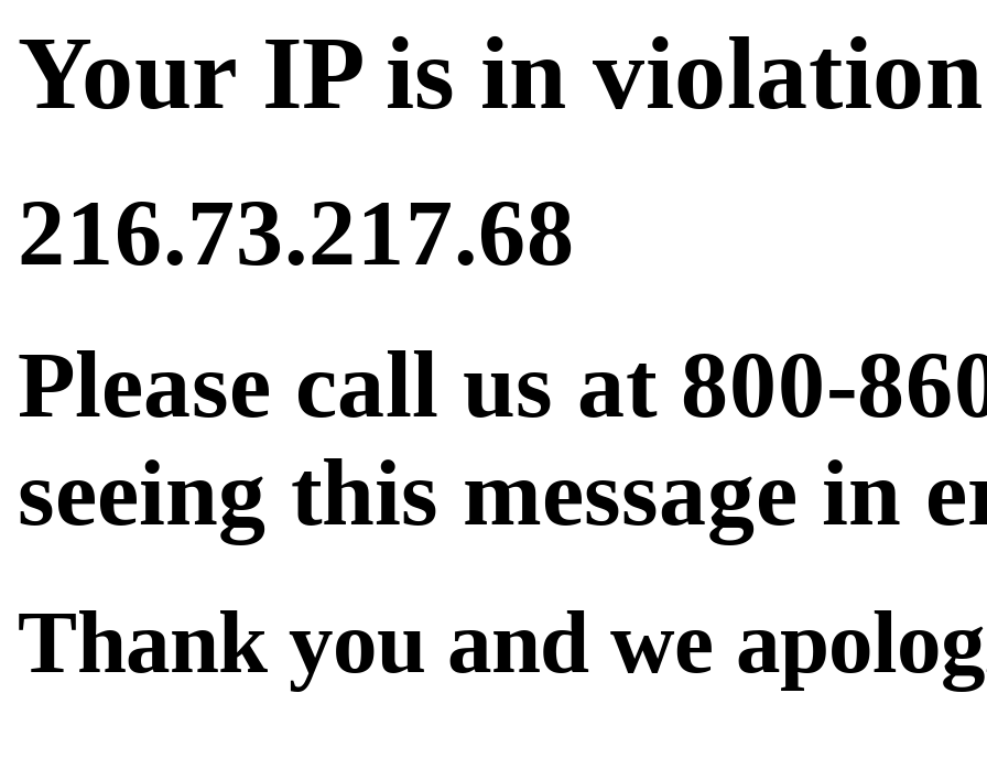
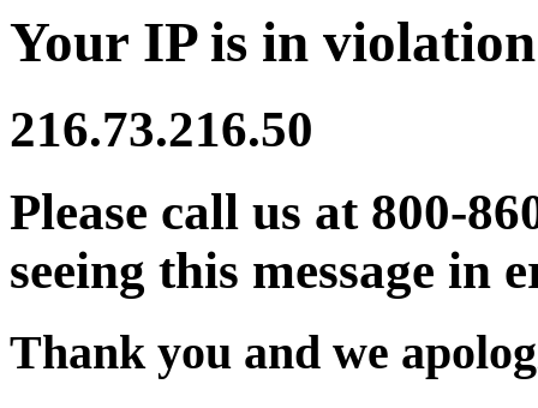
[18,182,575,285] 216.73.217.68 -> [10,101,313,158] 216.73.216.50

